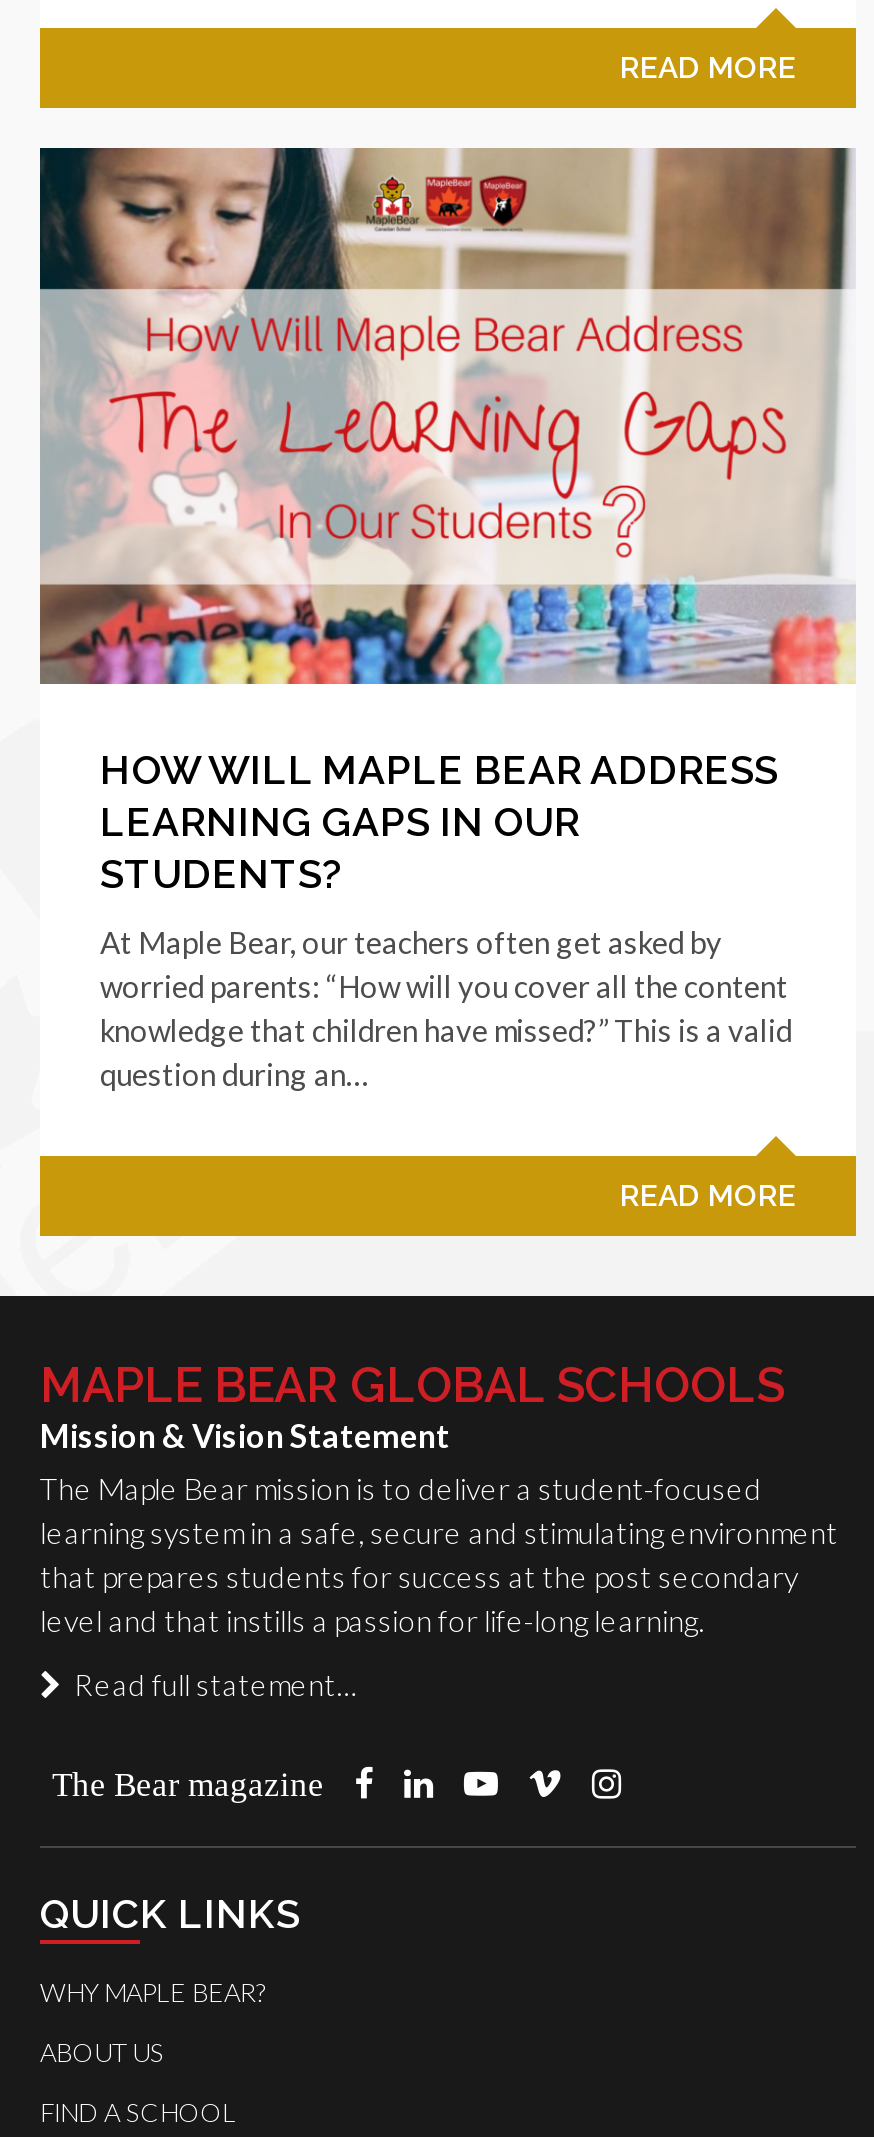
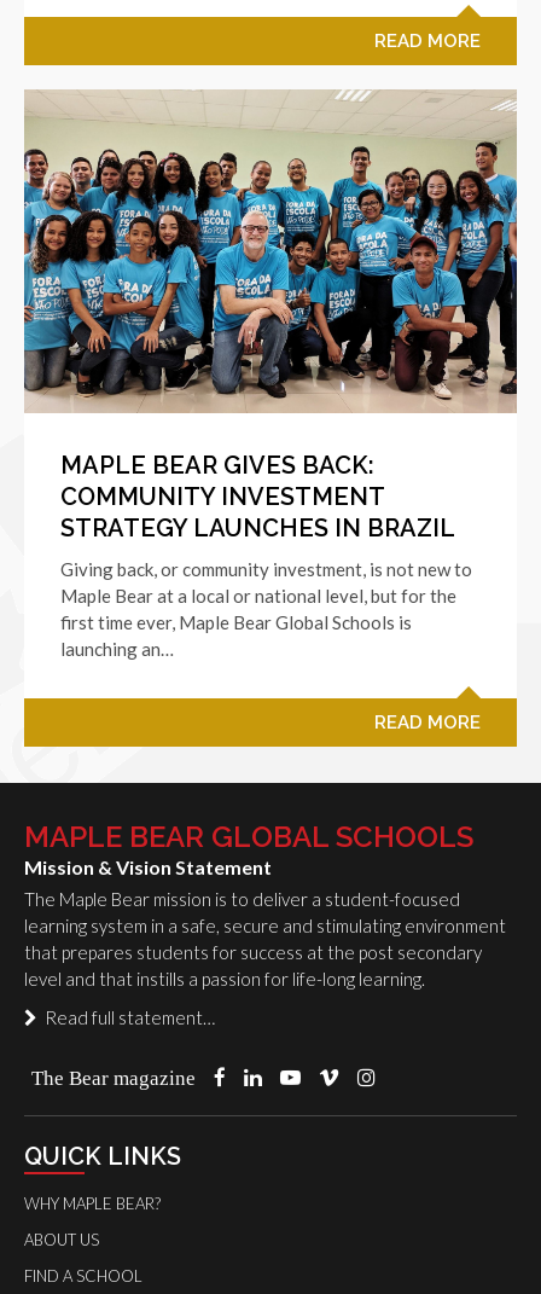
[38,146,856,898] [image] | HOW WILL MAPLE BEAR ADDRESS | LEARNING GAPS IN OUR | STUDENTS? -> [23,89,518,542] [image] | MAPLE BEAR GIVES BACK: | COMMUNITY INVESTMENT | STRATEGY LAUNCHES IN BRAZIL
[100,924,792,1092] At Maple Bear, our teachers often get asked by | worried parents: “How will you cover all the content | knowledge that children have missed?” This is a valid | question during an… -> [60,558,472,660] Giving back, or community investment, is not new to | Maple Bear at a local or national level, but for the | first time ever, Maple Bear Global Schools is | launching an…

